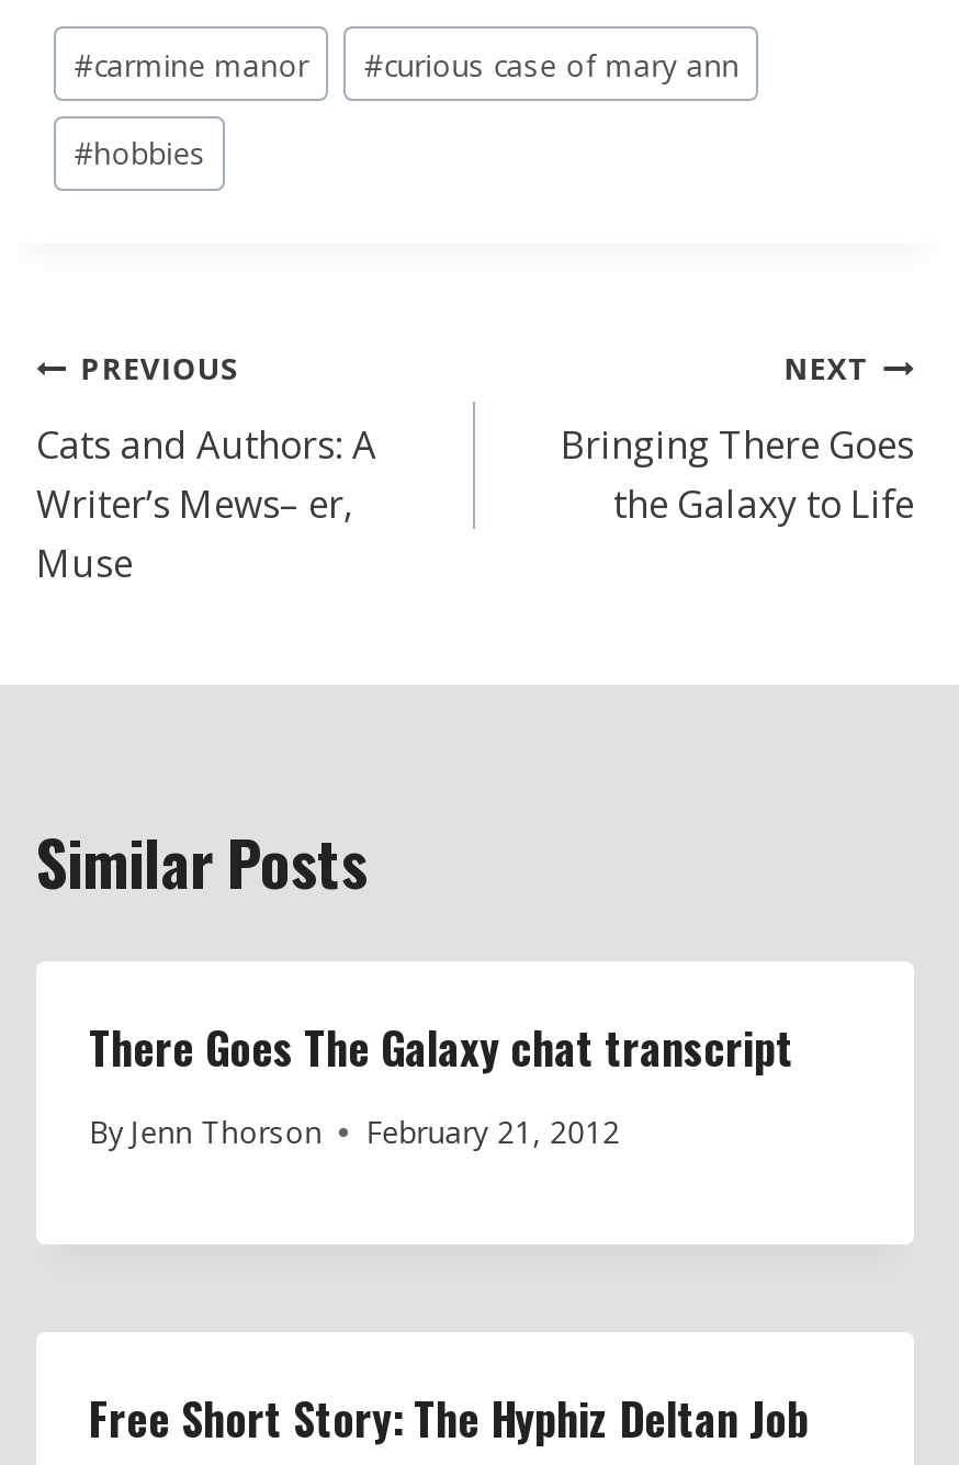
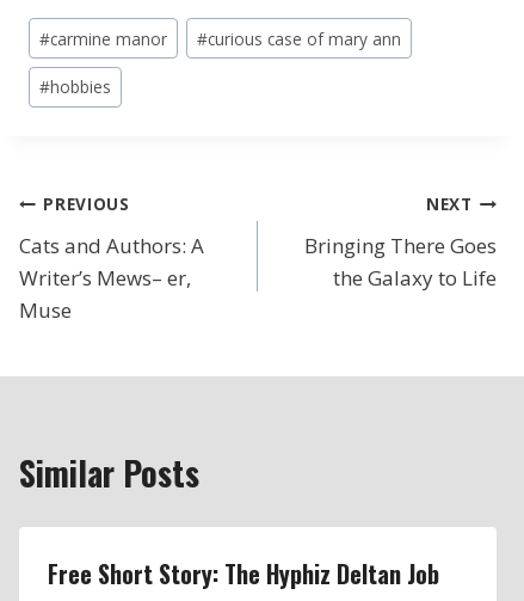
[89,1013,793,1153] There Goes The Galaxy chat transcript | By Jenn Thorson | February 21, 2012 -> none

